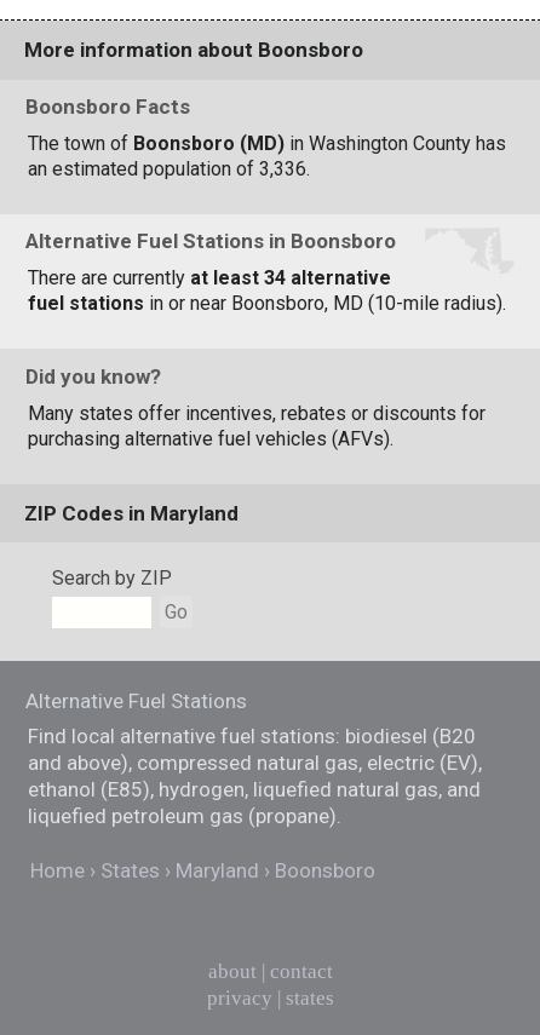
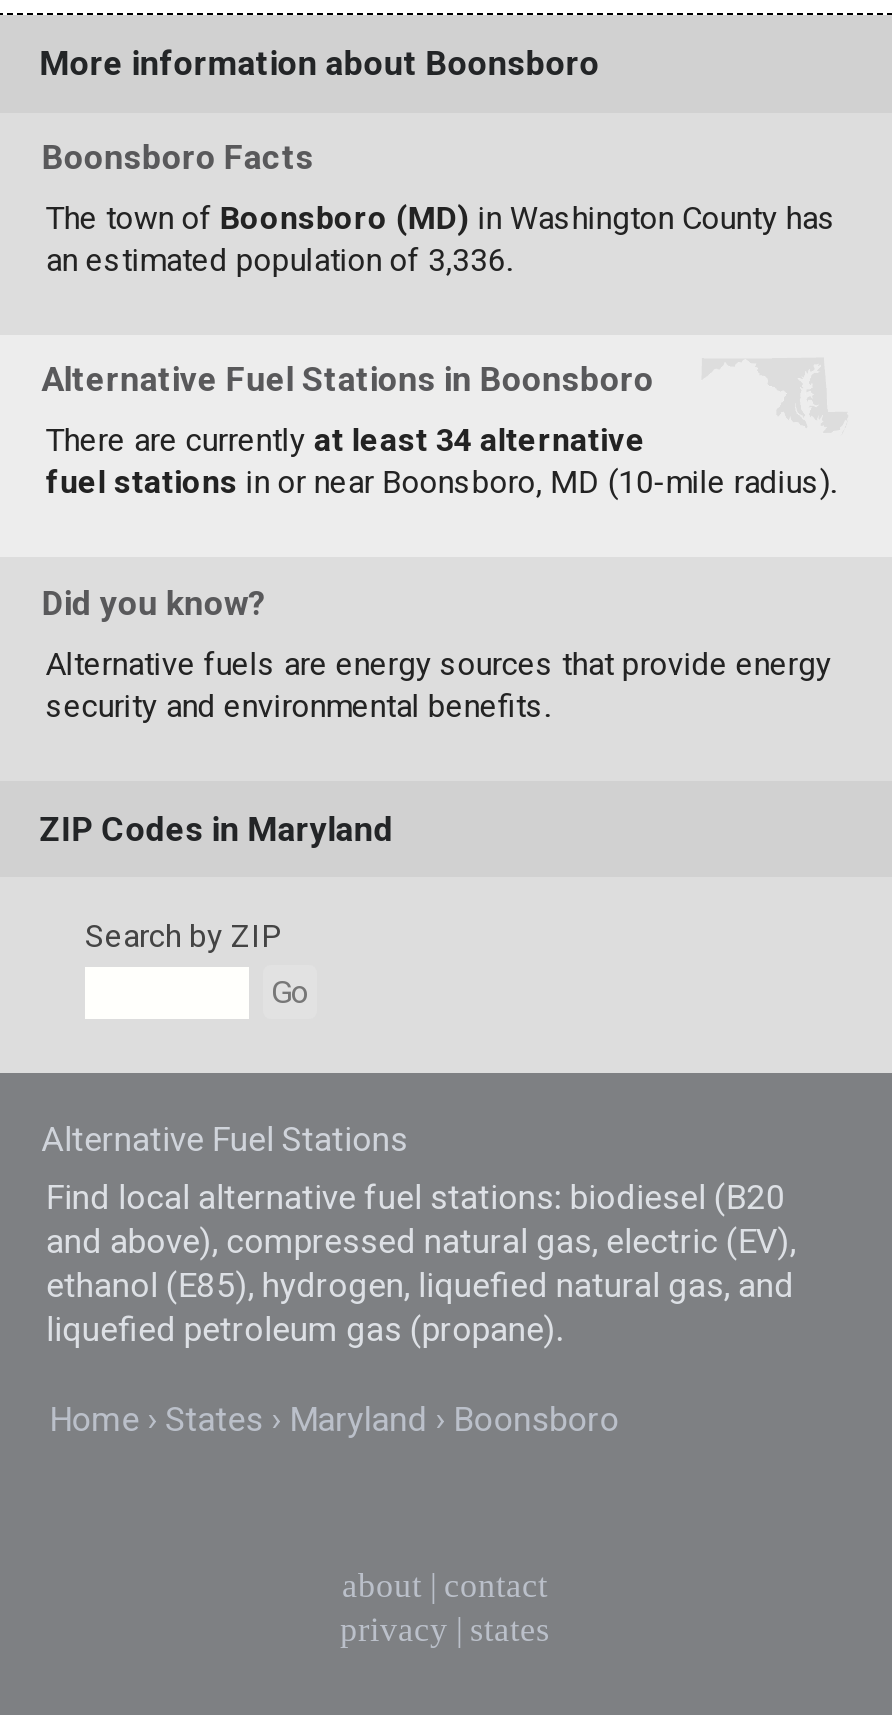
[28,401,486,450] Many states offer incentives, rebates or discounts for | purchasing alternative fuel vehicles (AFVs). -> [46,644,832,724] Alternative fuels are energy sources that provide energy | security and environmental benefits.

